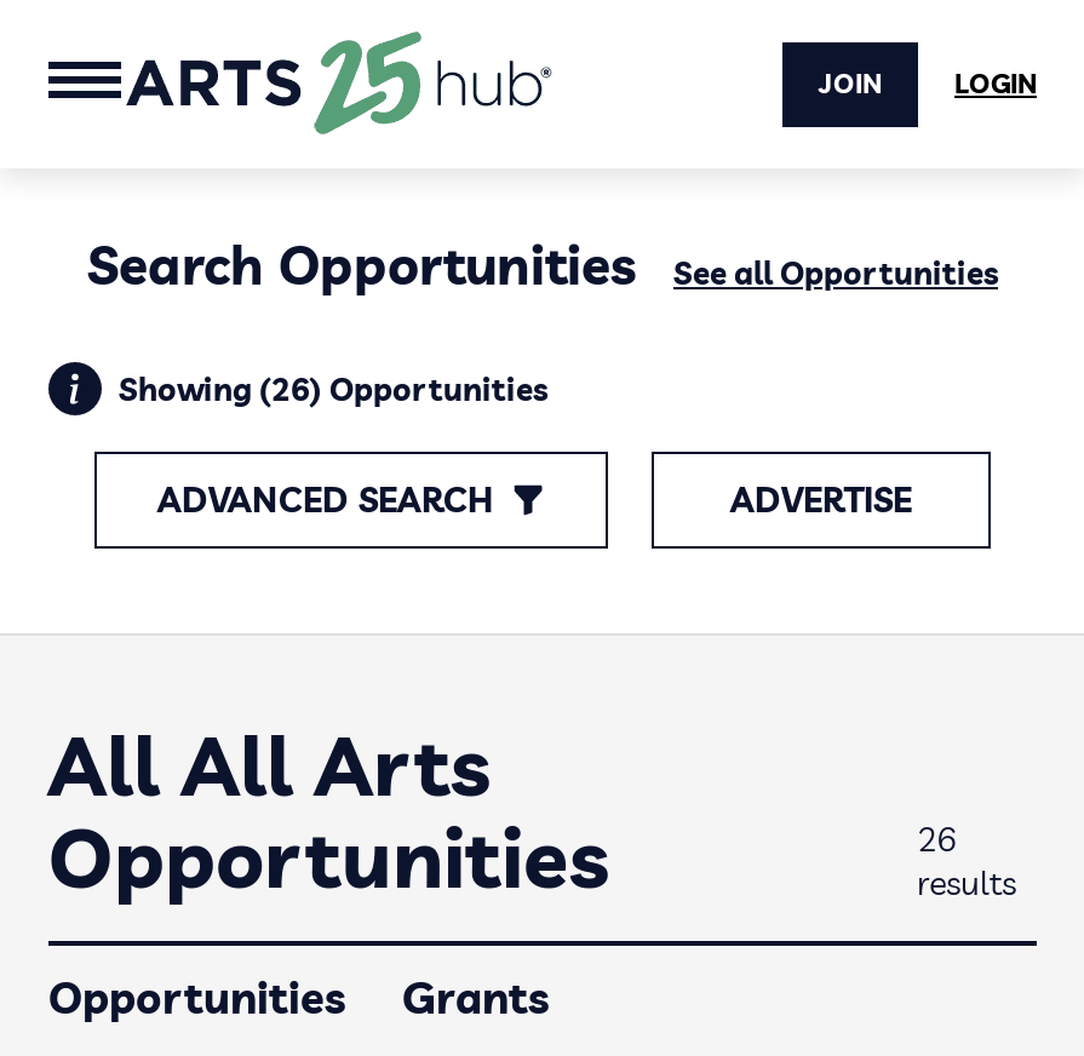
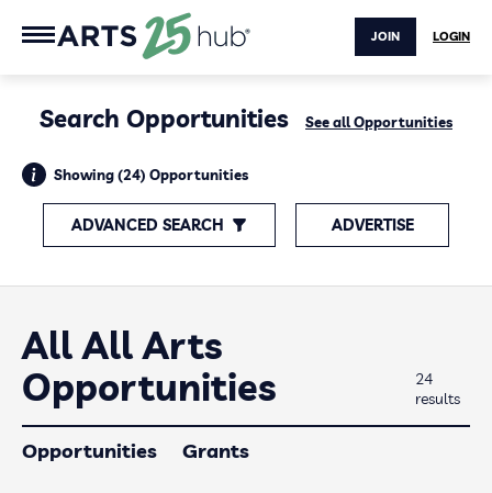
[119,369,547,408] Showing (26) Opportunities -> [54,166,248,183] Showing (24) Opportunities
[917,817,956,861] 26 -> [416,369,433,389] 24

